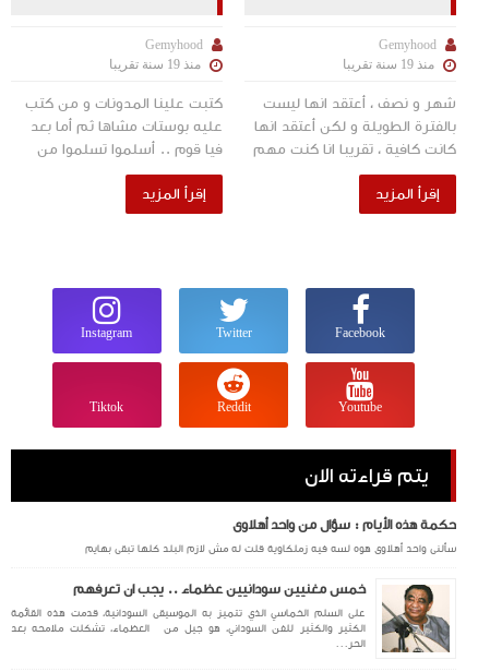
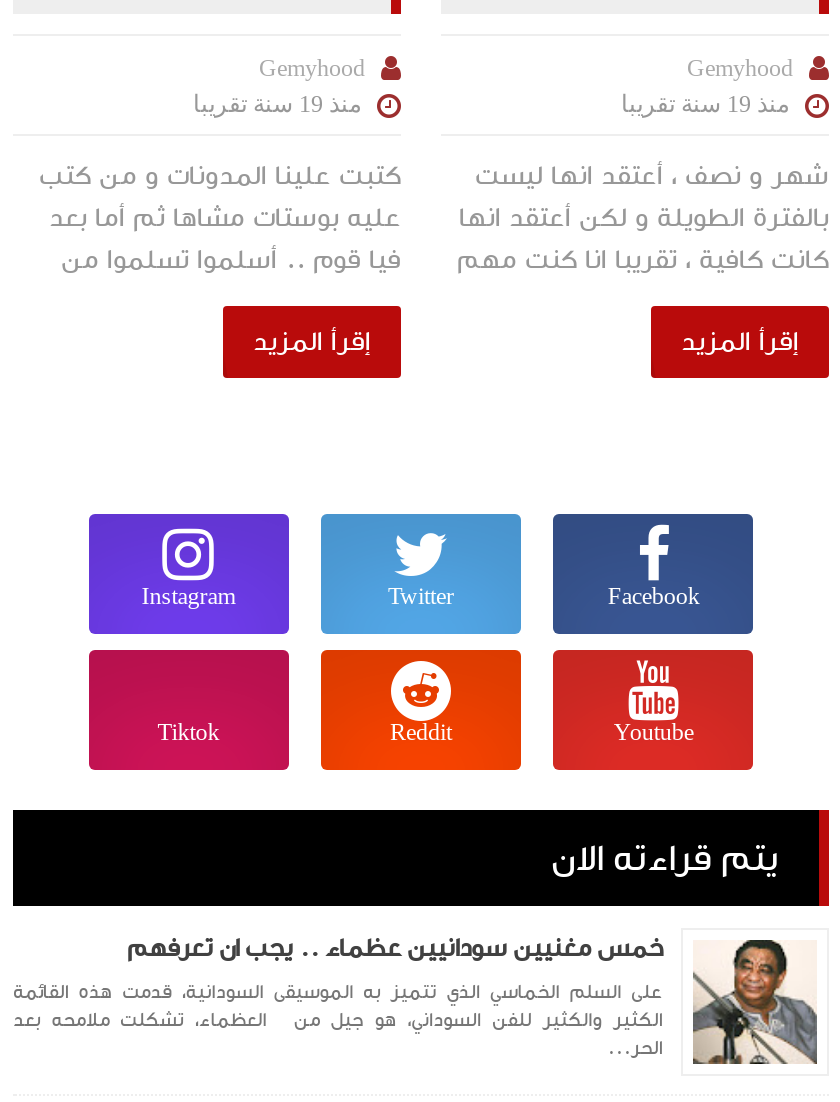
[85,514,456,556] حكمة هذه الأيام : سؤال من واحد أهلاوى | سألنى واحد أهلاوى هوه لسه فيه زملكاوية قلت له مش لازم البلد كلها تبقى بهايم -> none

